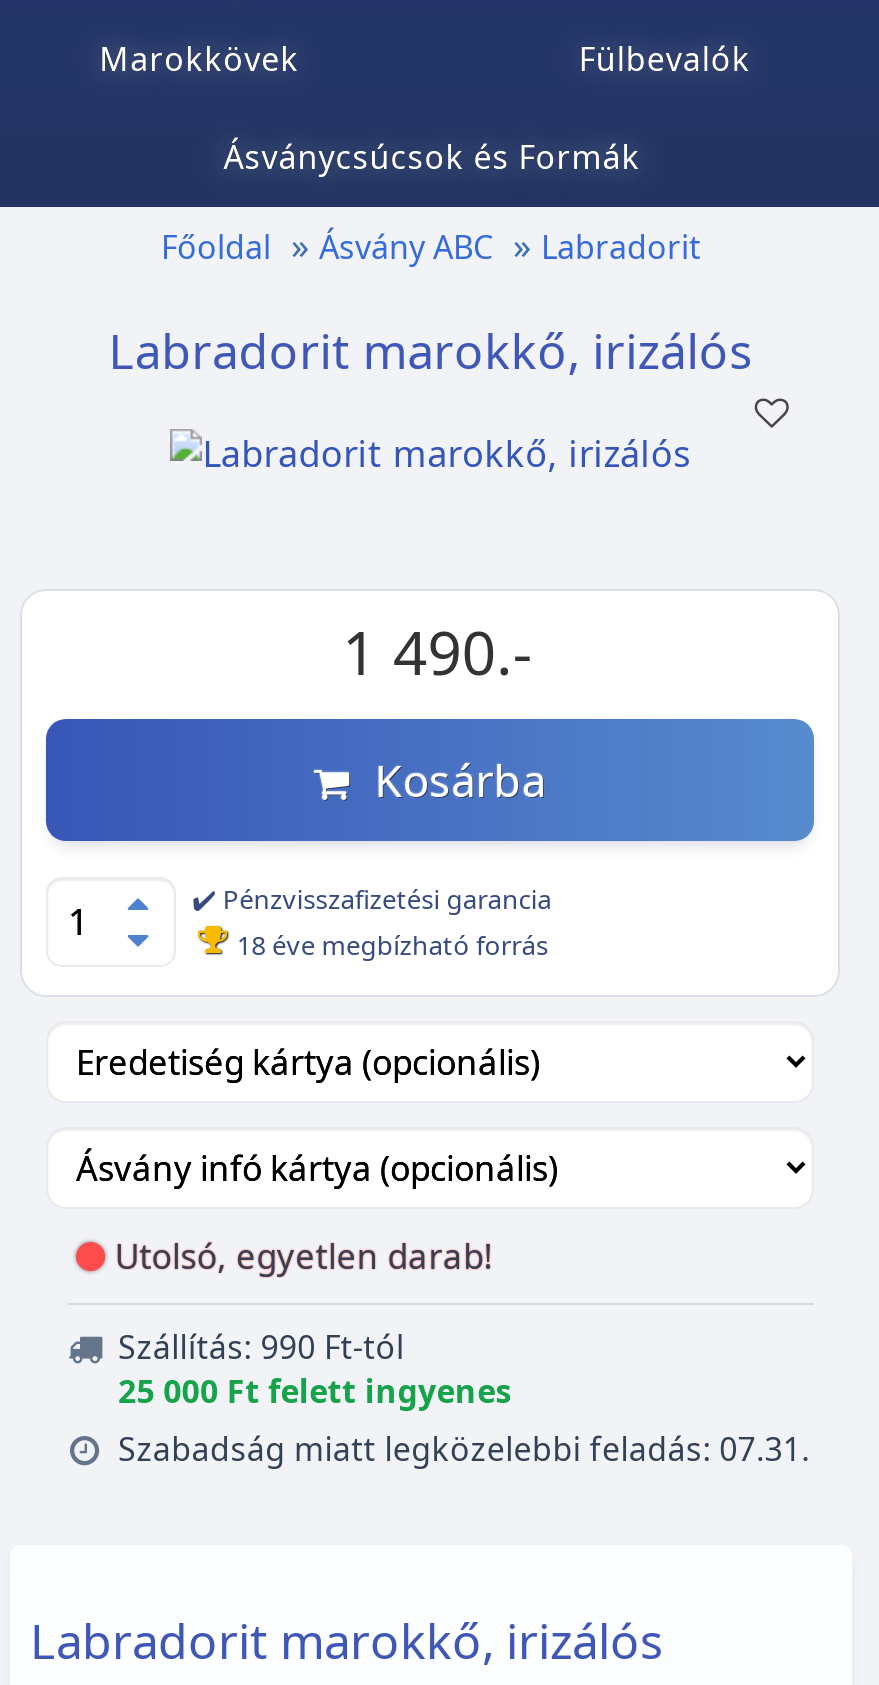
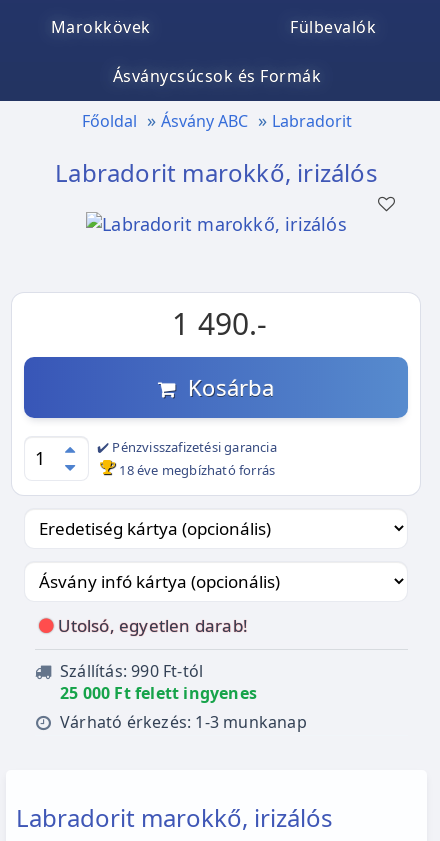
[118,1427,810,1471] Szabadság miatt legközelebbi feladás: 07.31. -> [60,711,307,733] Várható érkezés: 1-3 munkanap

